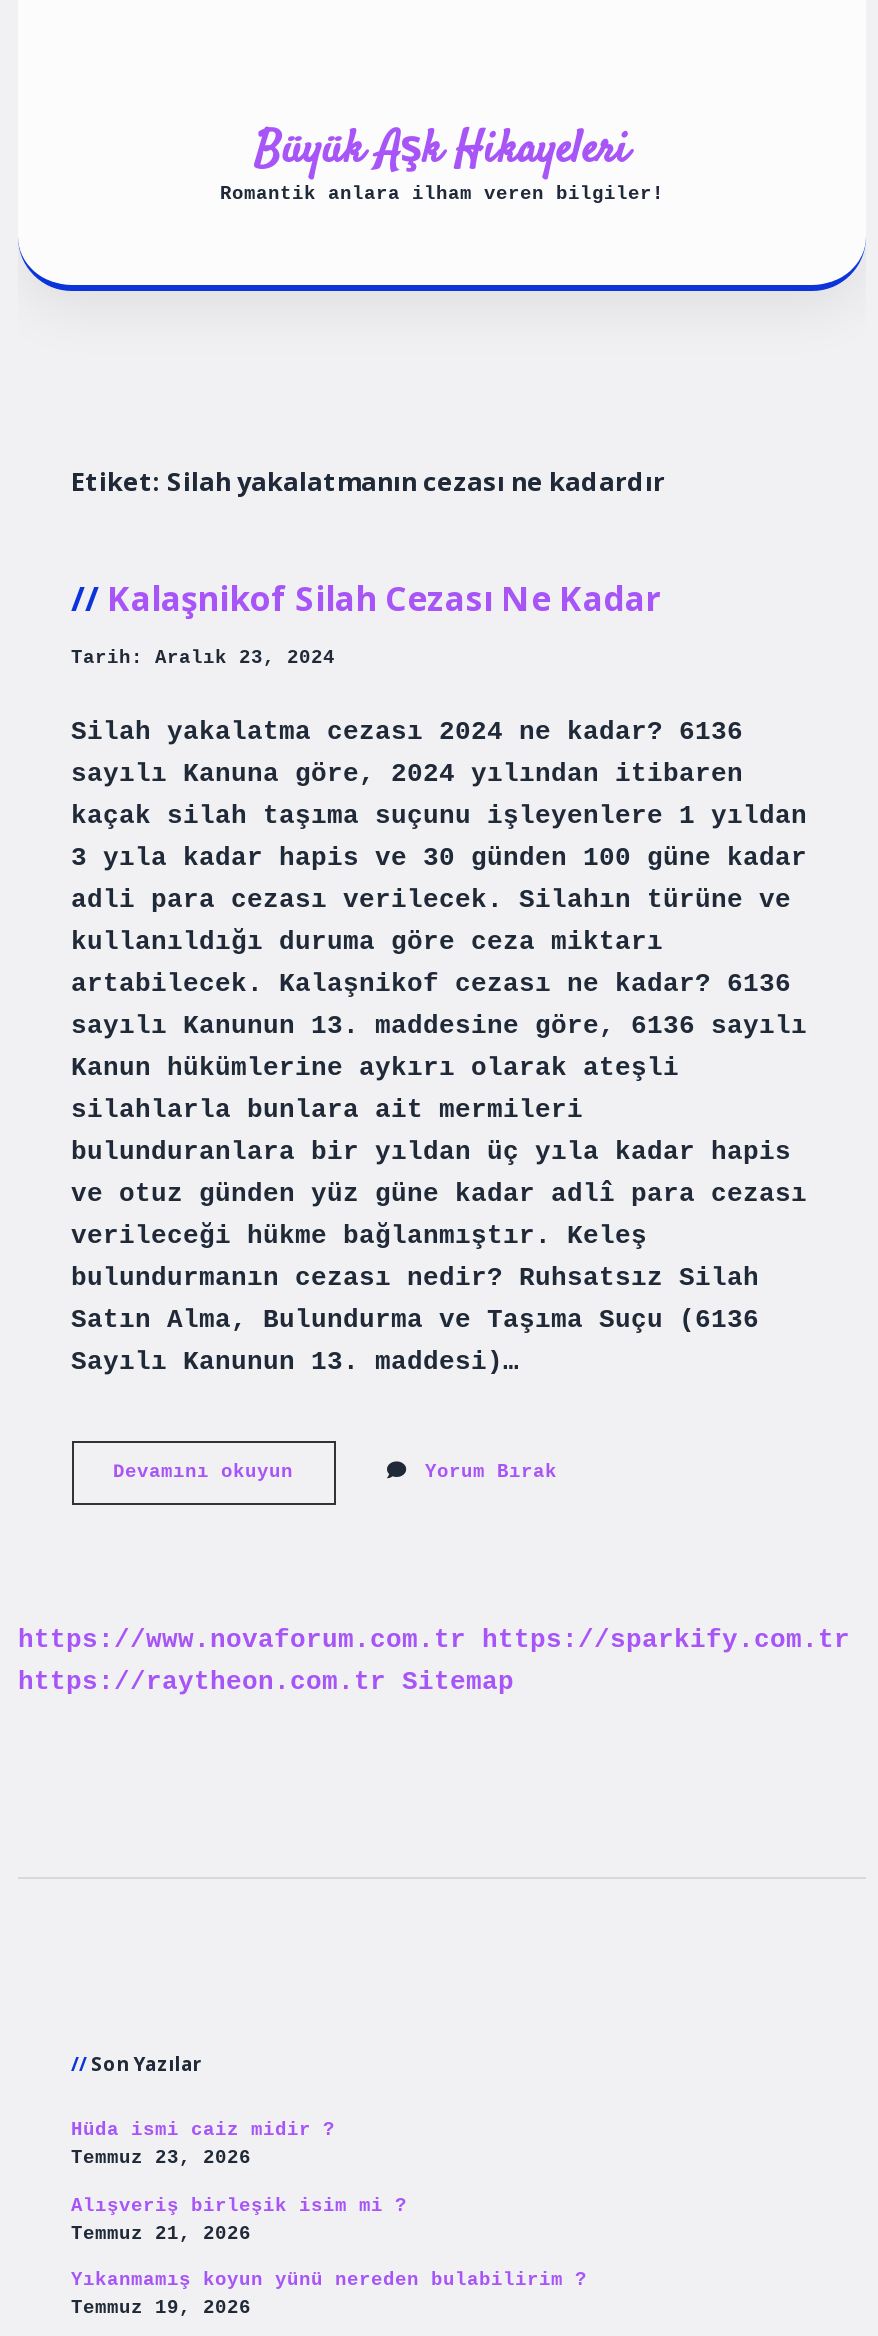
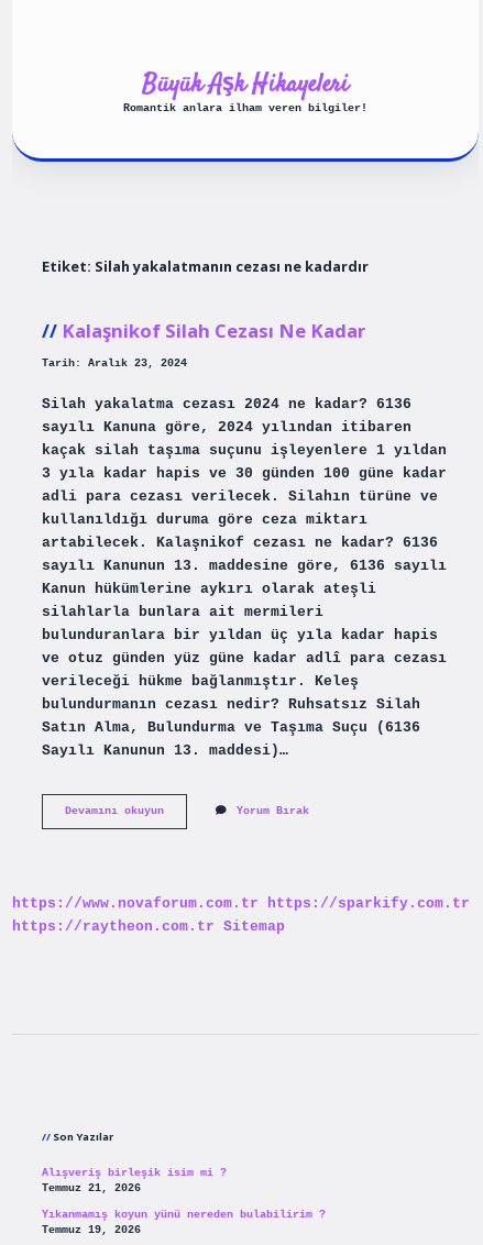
[71,2120,335,2170] Hüda ismi caiz midir ? | Temmuz 23, 2026 -> none

